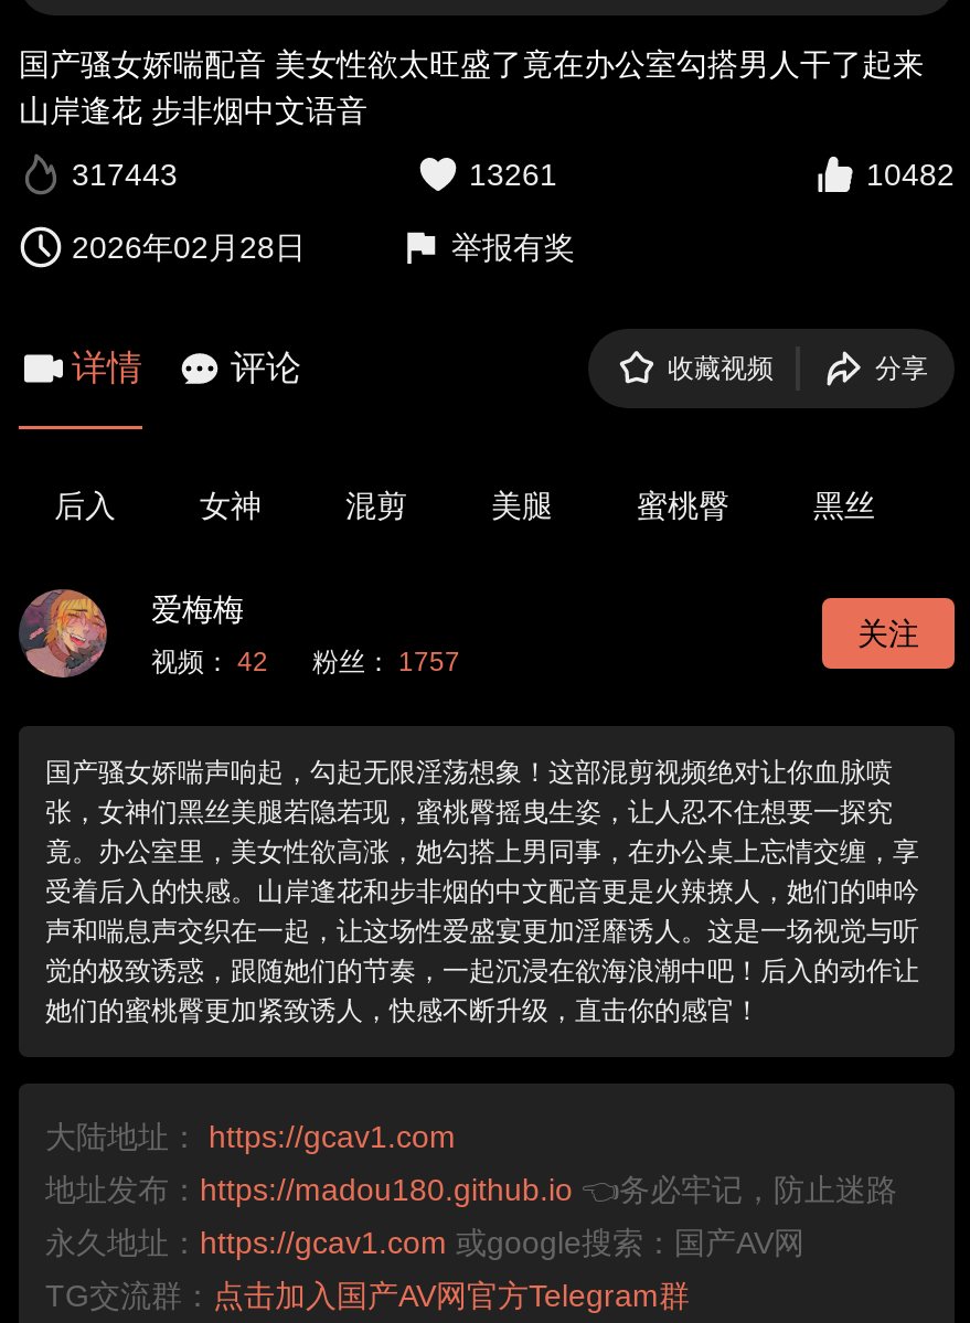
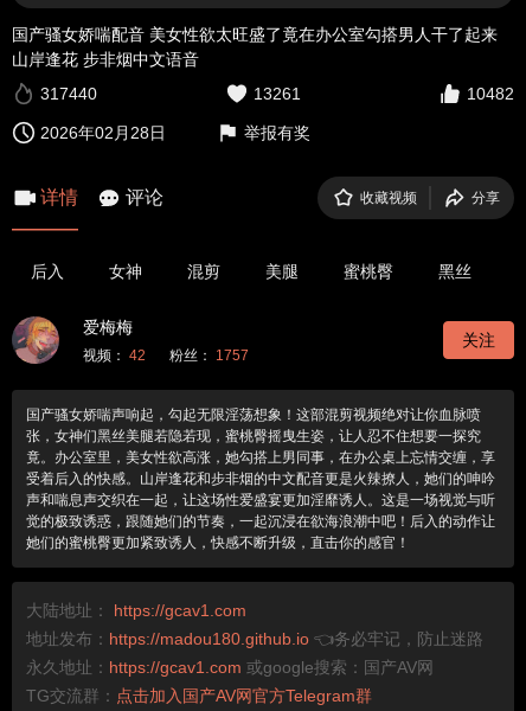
[72,156,178,191] 317443 -> [40,84,97,103] 317440

